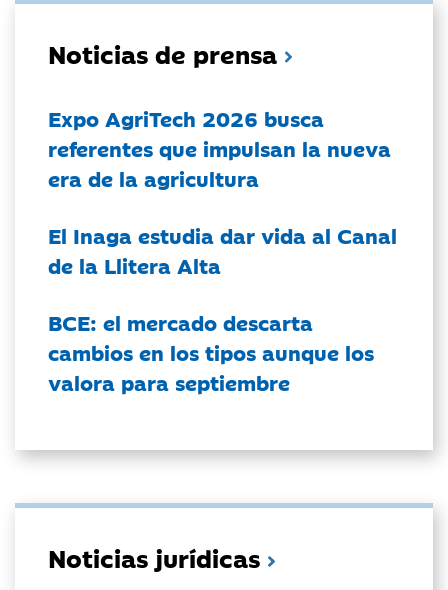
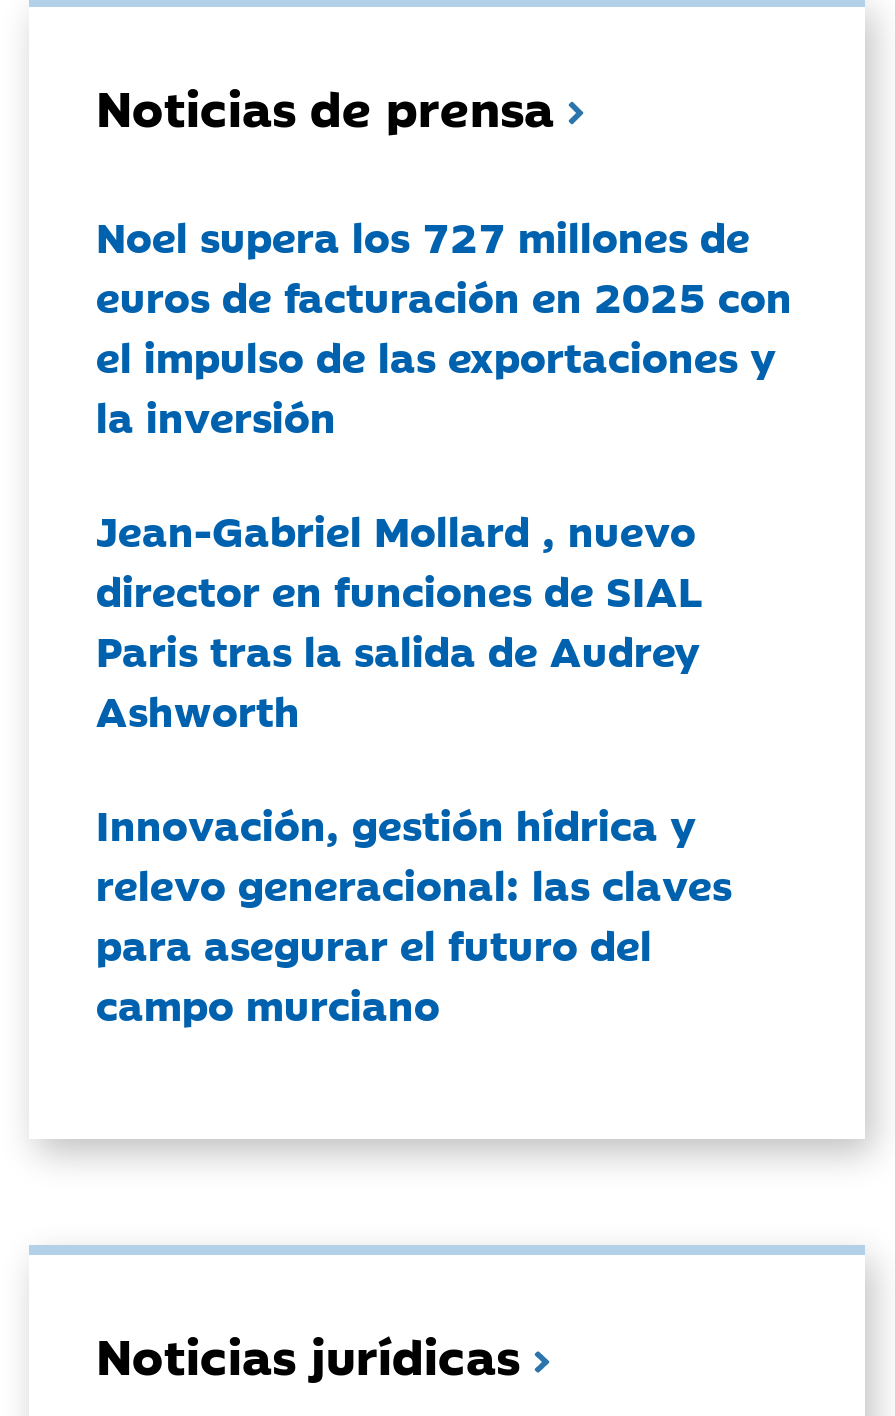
[48,103,391,193] Expo AgriTech 2026 busca | referentes que impulsan la nueva | era de la agricultura -> [96,205,792,445] Noel supera los 727 millones de | euros de facturación en 2025 con | el impulso de las exportaciones y | la inversión
[48,220,397,280] El Inaga estudia dar vida al Canal | de la Llitera Alta -> [96,499,702,739] Jean-Gabriel Mollard , nuevo | director en funciones de SIAL | Paris tras la salida de Audrey | Ashworth
[48,306,374,396] BCE: el mercado descarta | cambios en los tipos aunque los | valora para septiembre -> [96,792,732,1032] Innovación, gestión hídrica y | relevo generacional: las claves | para asegurar el futuro del | campo murciano

